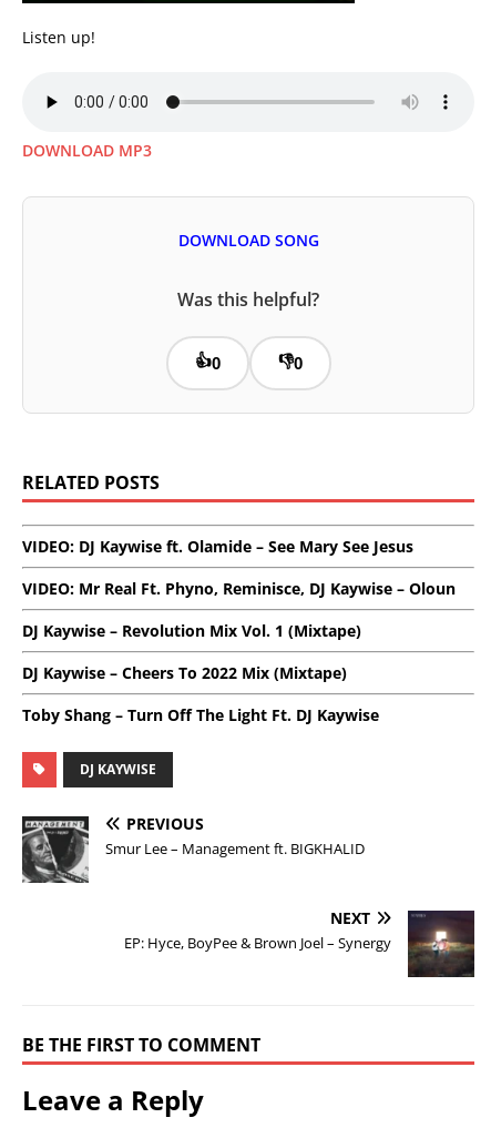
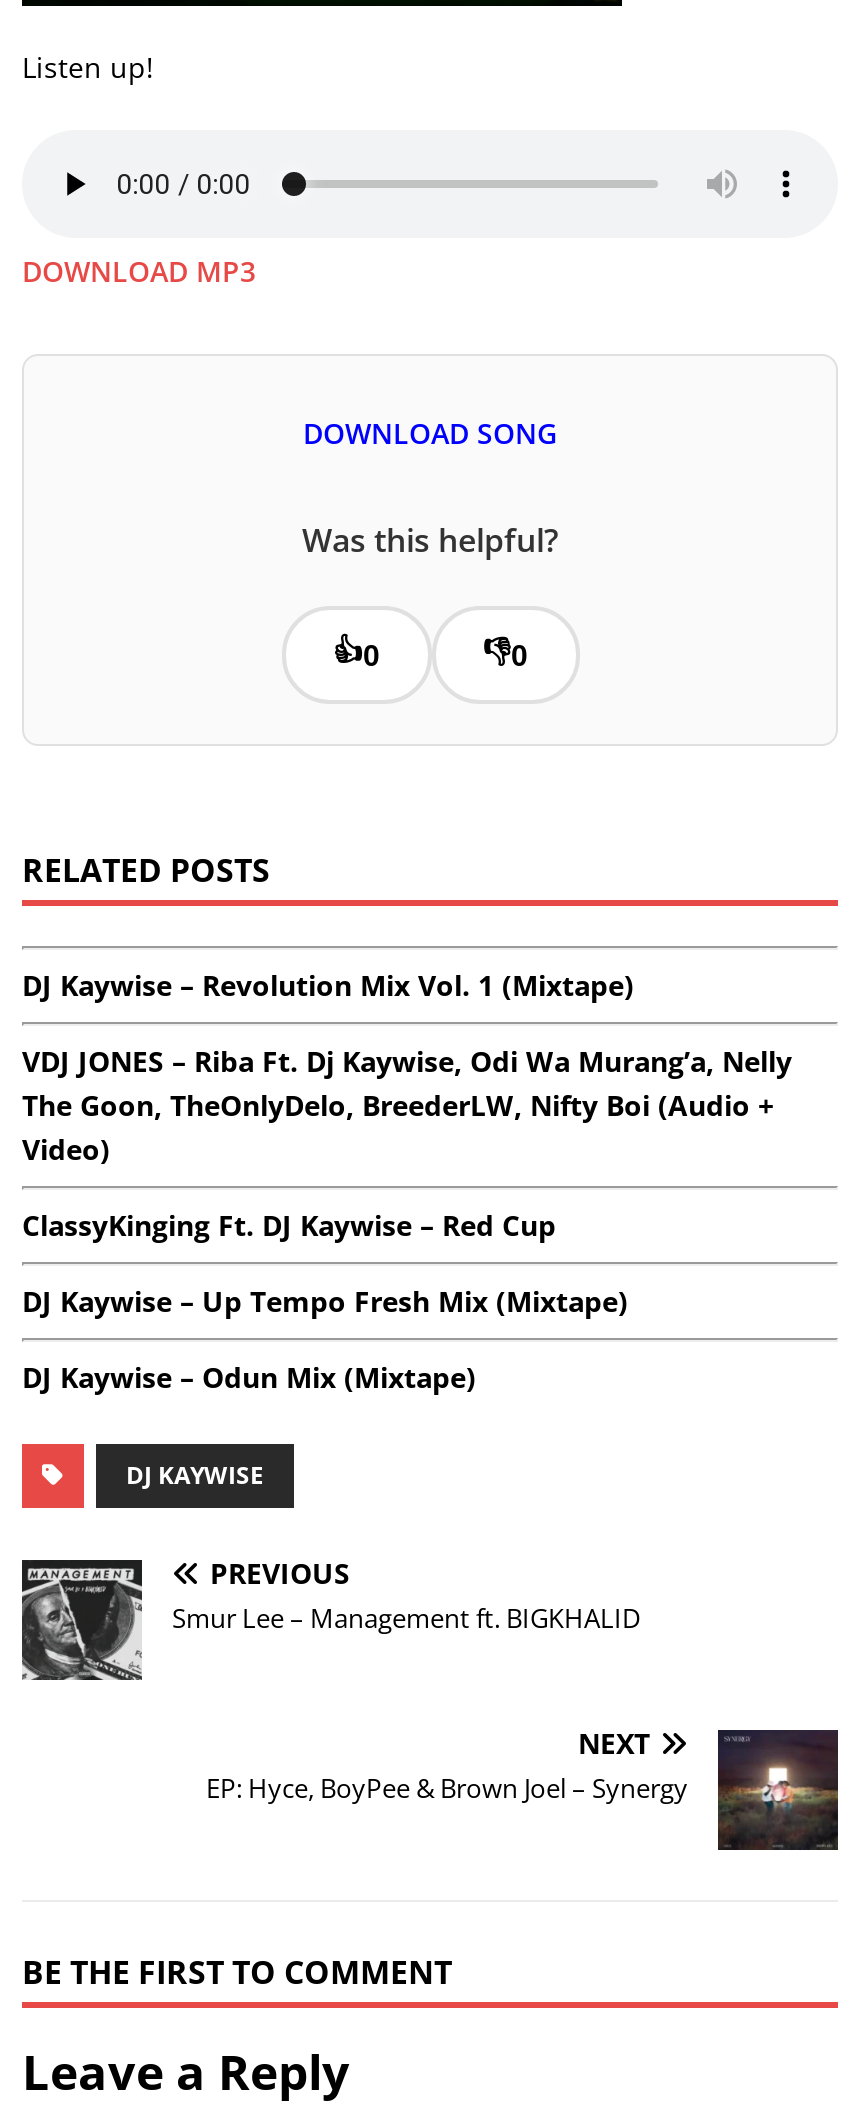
[22,536,456,599] VIDEO: DJ Kaywise ft. Olamide – See Mary See Jesus | VIDEO: Mr Real Ft. Phyno, Reminisce, DJ Kaywise – Oloun -> none
moved [22,620,361,641] -> [22,967,634,1005]: DJ Kaywise – Revolution Mix Vol. 1 (Mixtape)
[22,662,379,726] DJ Kaywise – Cheers To 2022 Mix (Mixtape) | Toby Shang – Turn Off The Light Ft. DJ Kaywise -> [22,1043,792,1397] VDJ JONES – Riba Ft. Dj Kaywise, Odi Wa Murang’a, Nelly | The Goon, TheOnlyDelo, BreederLW, Nifty Boi (Audio + | Video) | ClassyKinging Ft. DJ Kaywise – Red Cup | DJ Kaywise – Up Tempo Fresh Mix (Mixtape) | DJ Kaywise – Odun Mix (Mixtape)

